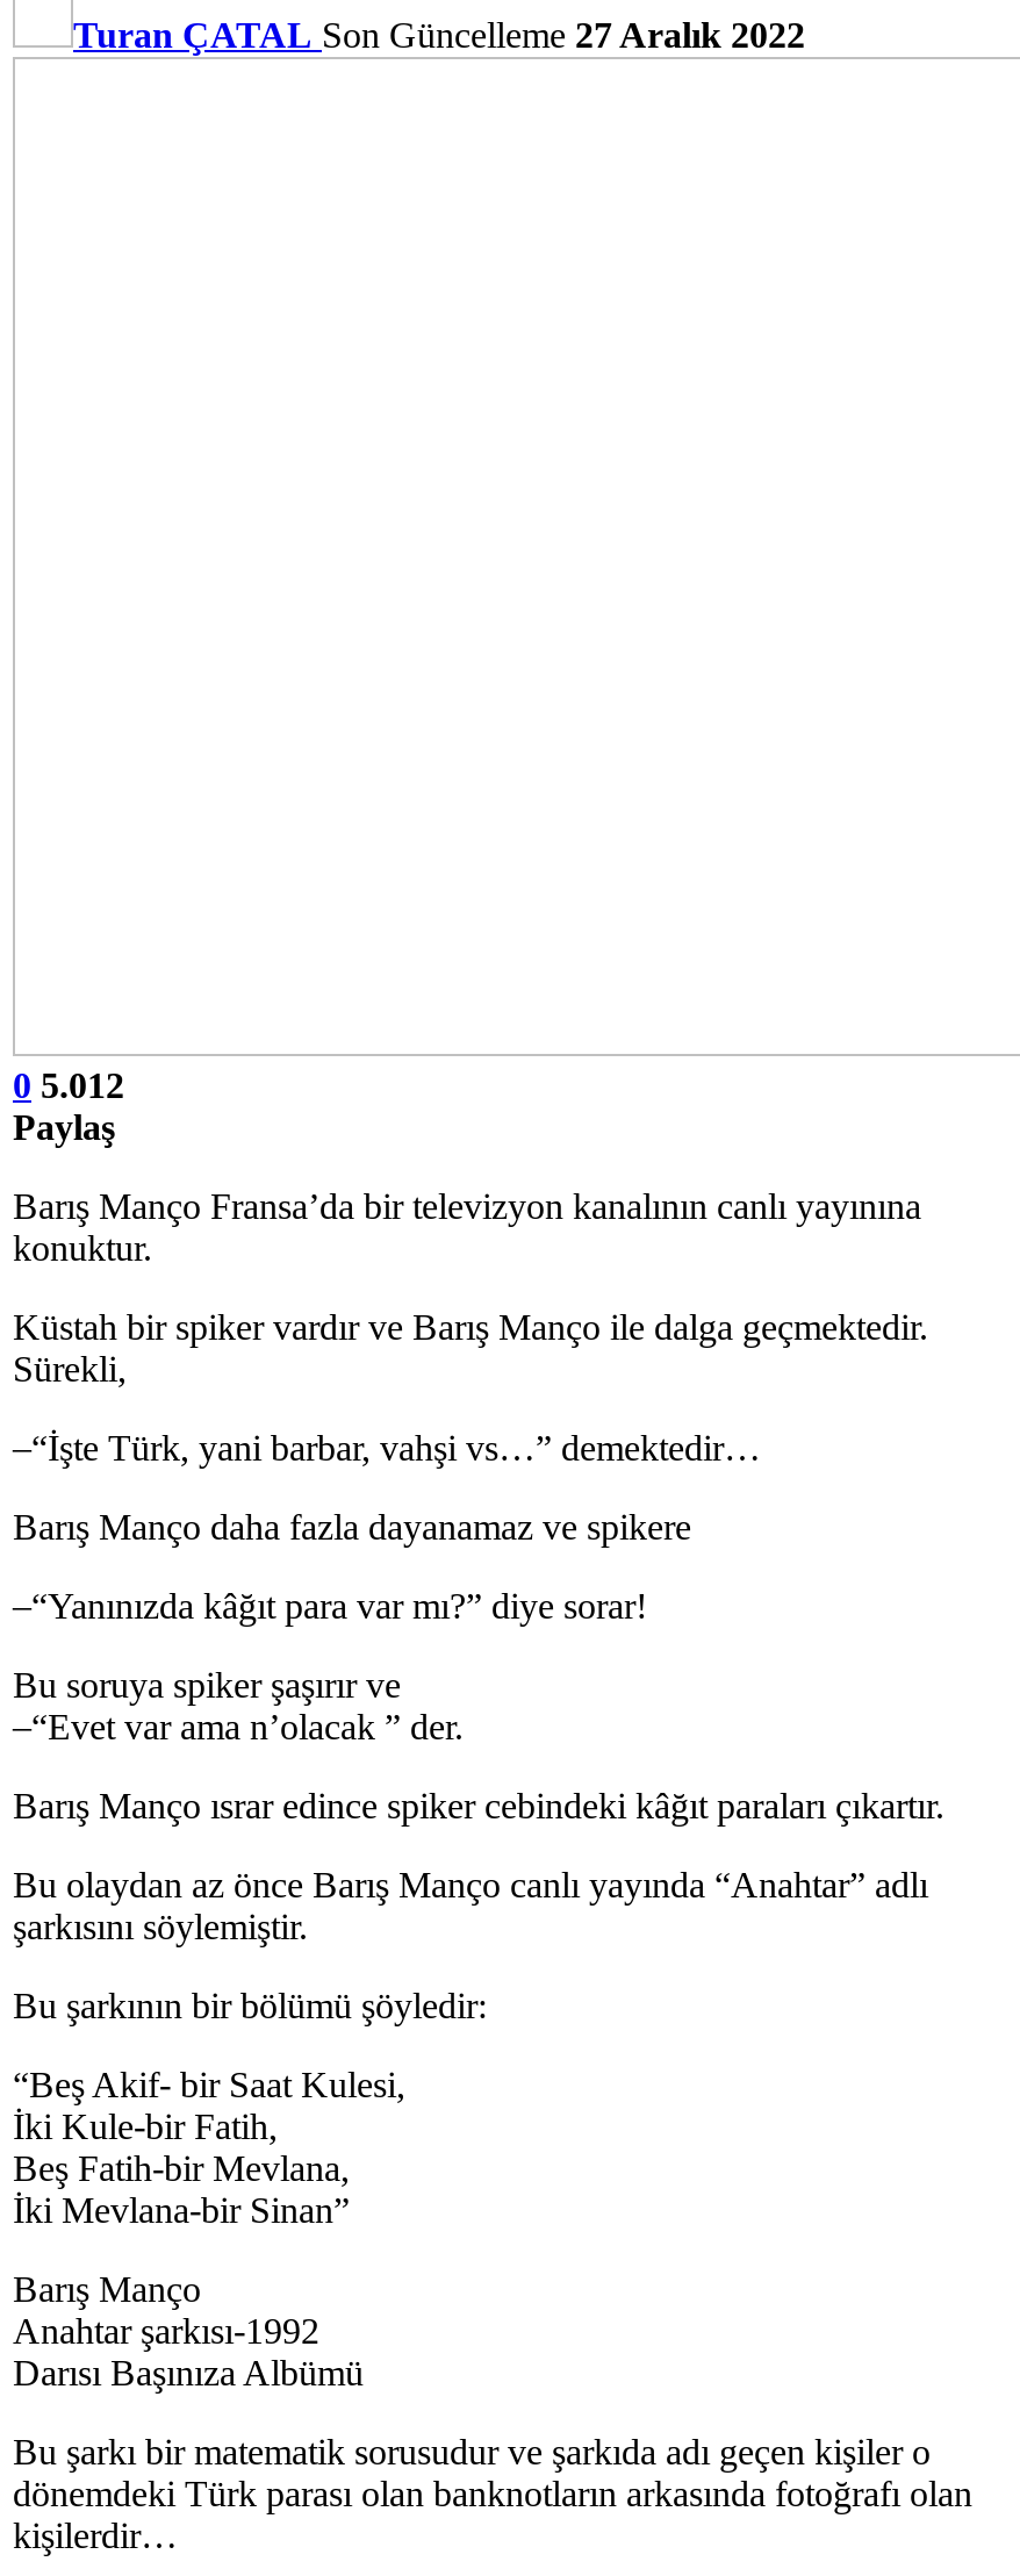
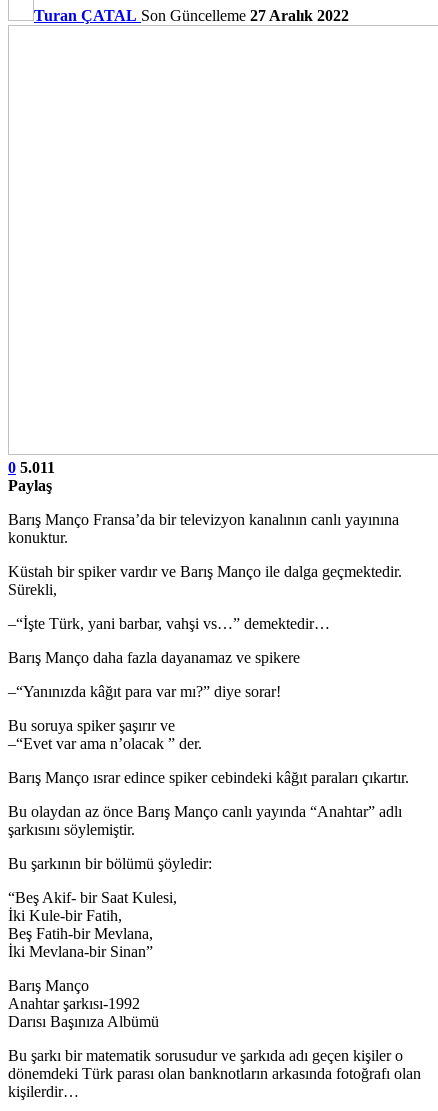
[13,1065,124,1105] 0 5.012 -> [8,459,55,476] 0 5.011

